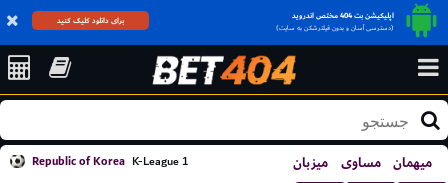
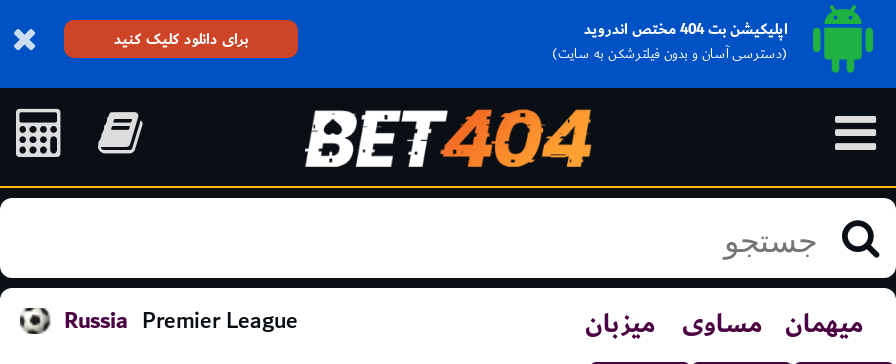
[32,151,188,172] Republic of Korea K-League 1 -> [64,300,298,342] Russia Premier League

